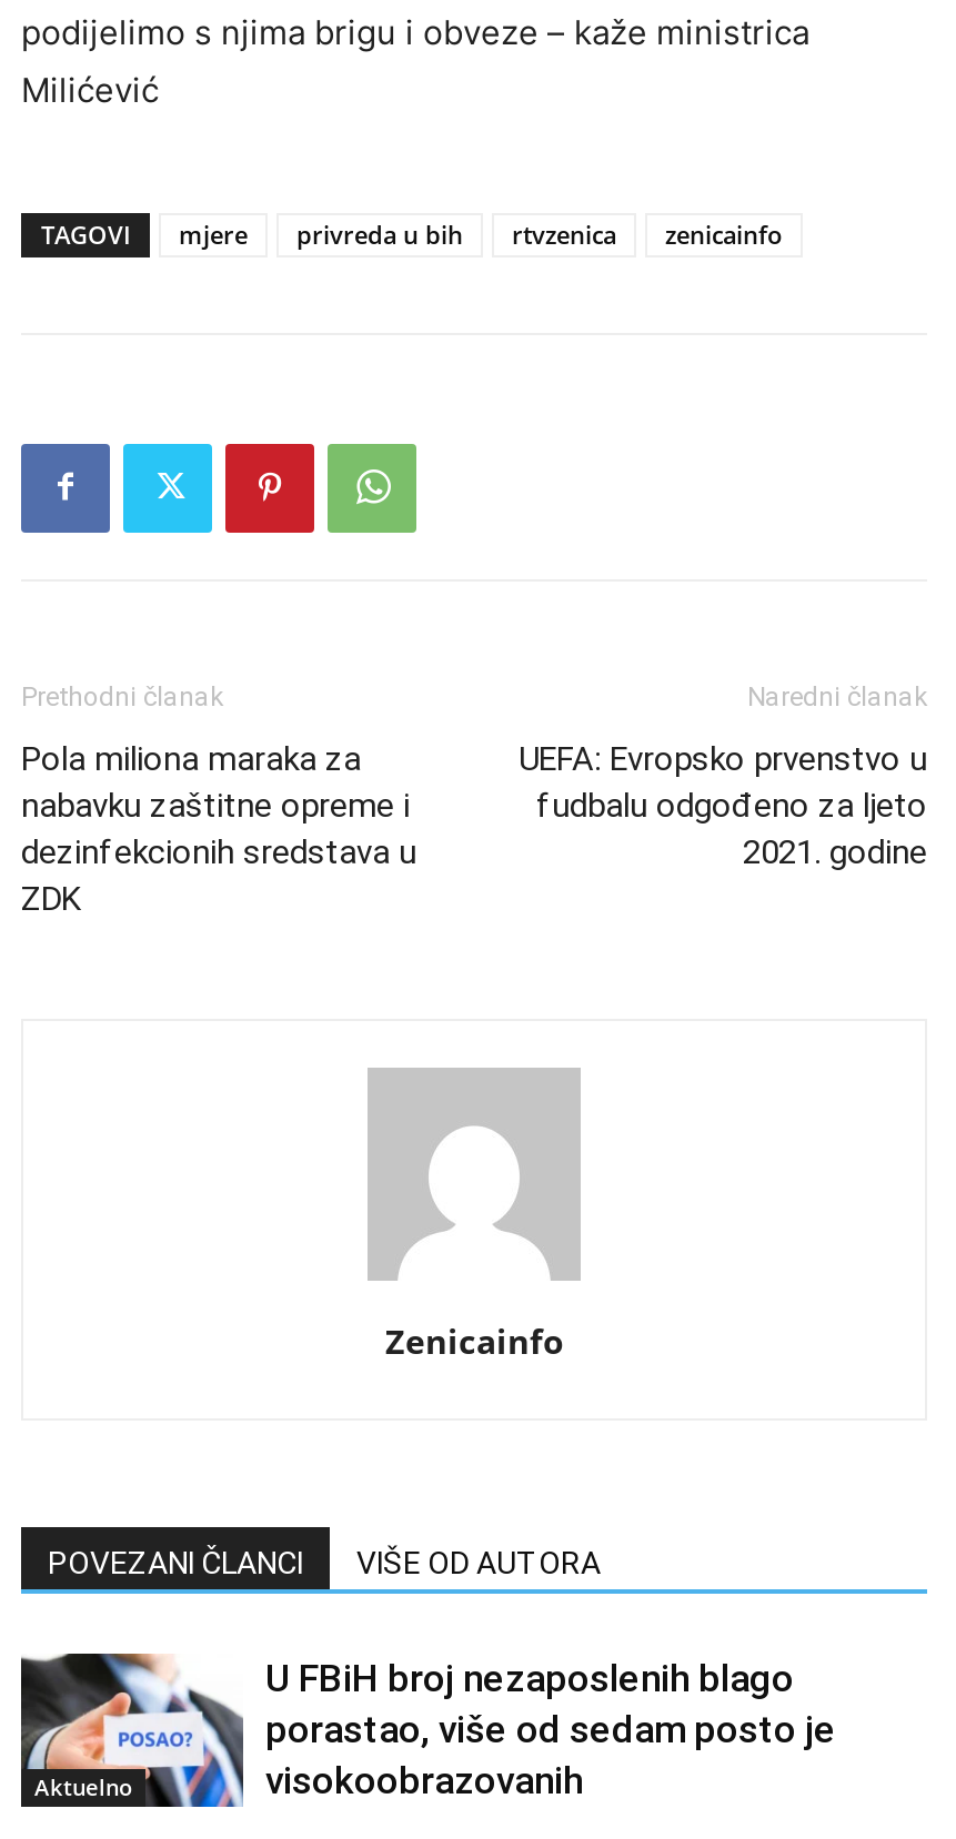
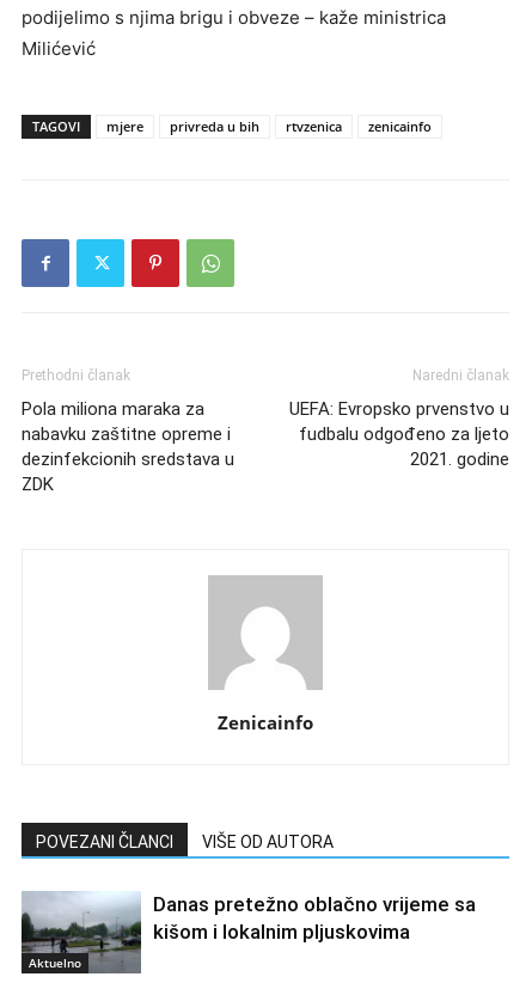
[19,1651,836,1809] [image] | U FBiH broj nezaposlenih blago | porastao, više od sedam posto je | visokoobrazovanih -> [20,891,476,975] [image] | Danas pretežno oblačno vrijeme sa | kišom i lokalnim pljuskovima

